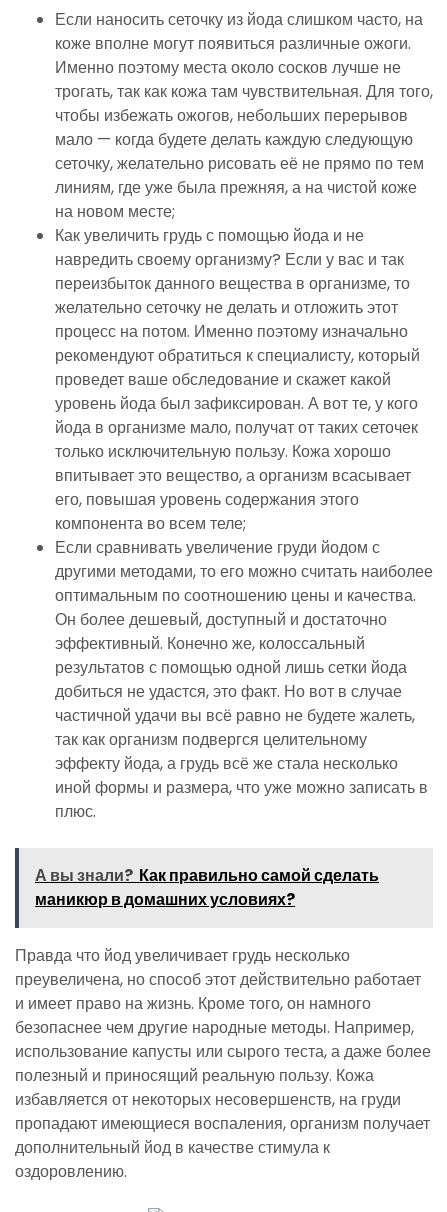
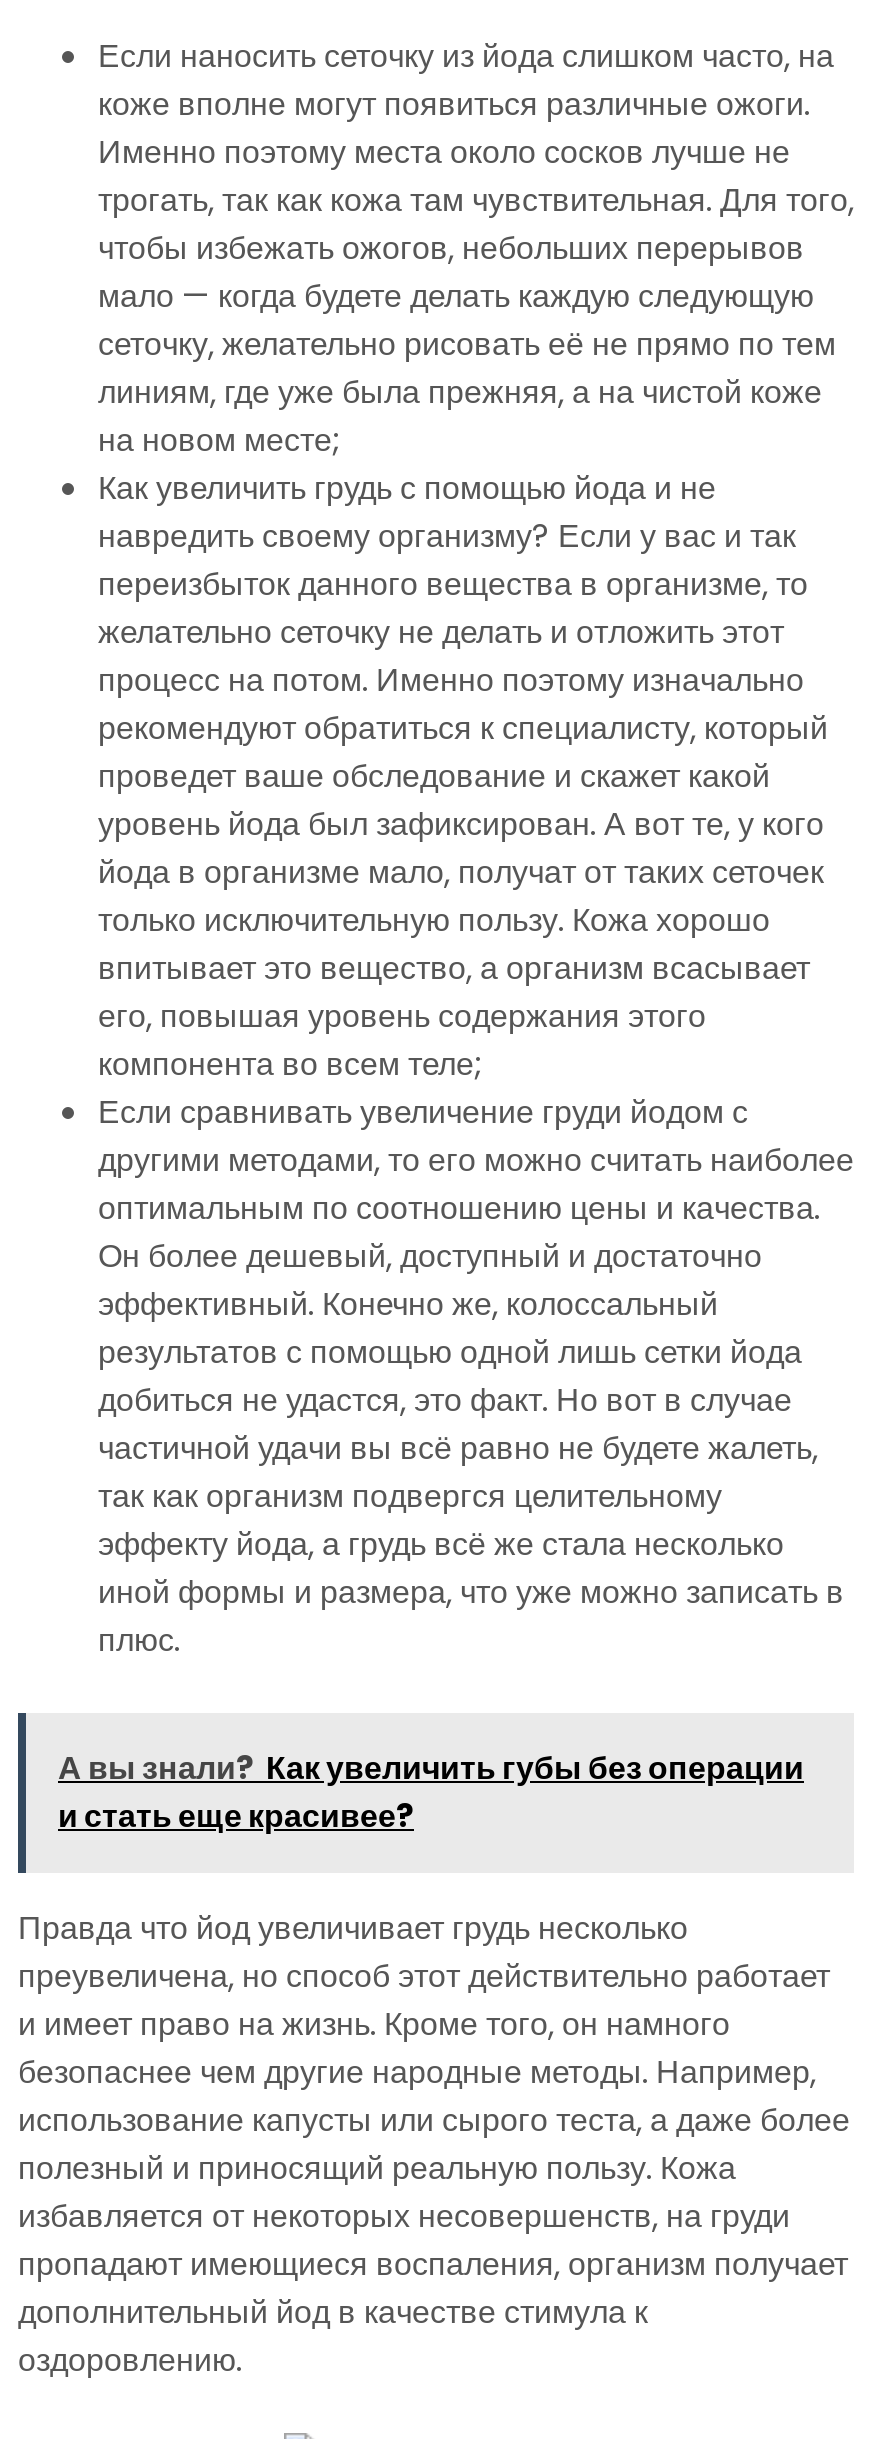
[35,864,379,911] А вы знали? Как правильно самой сделать | маникюр в домашних условиях? -> [58,1744,804,1838] А вы знали? Как увеличить губы без операции | и стать еще красивее?

